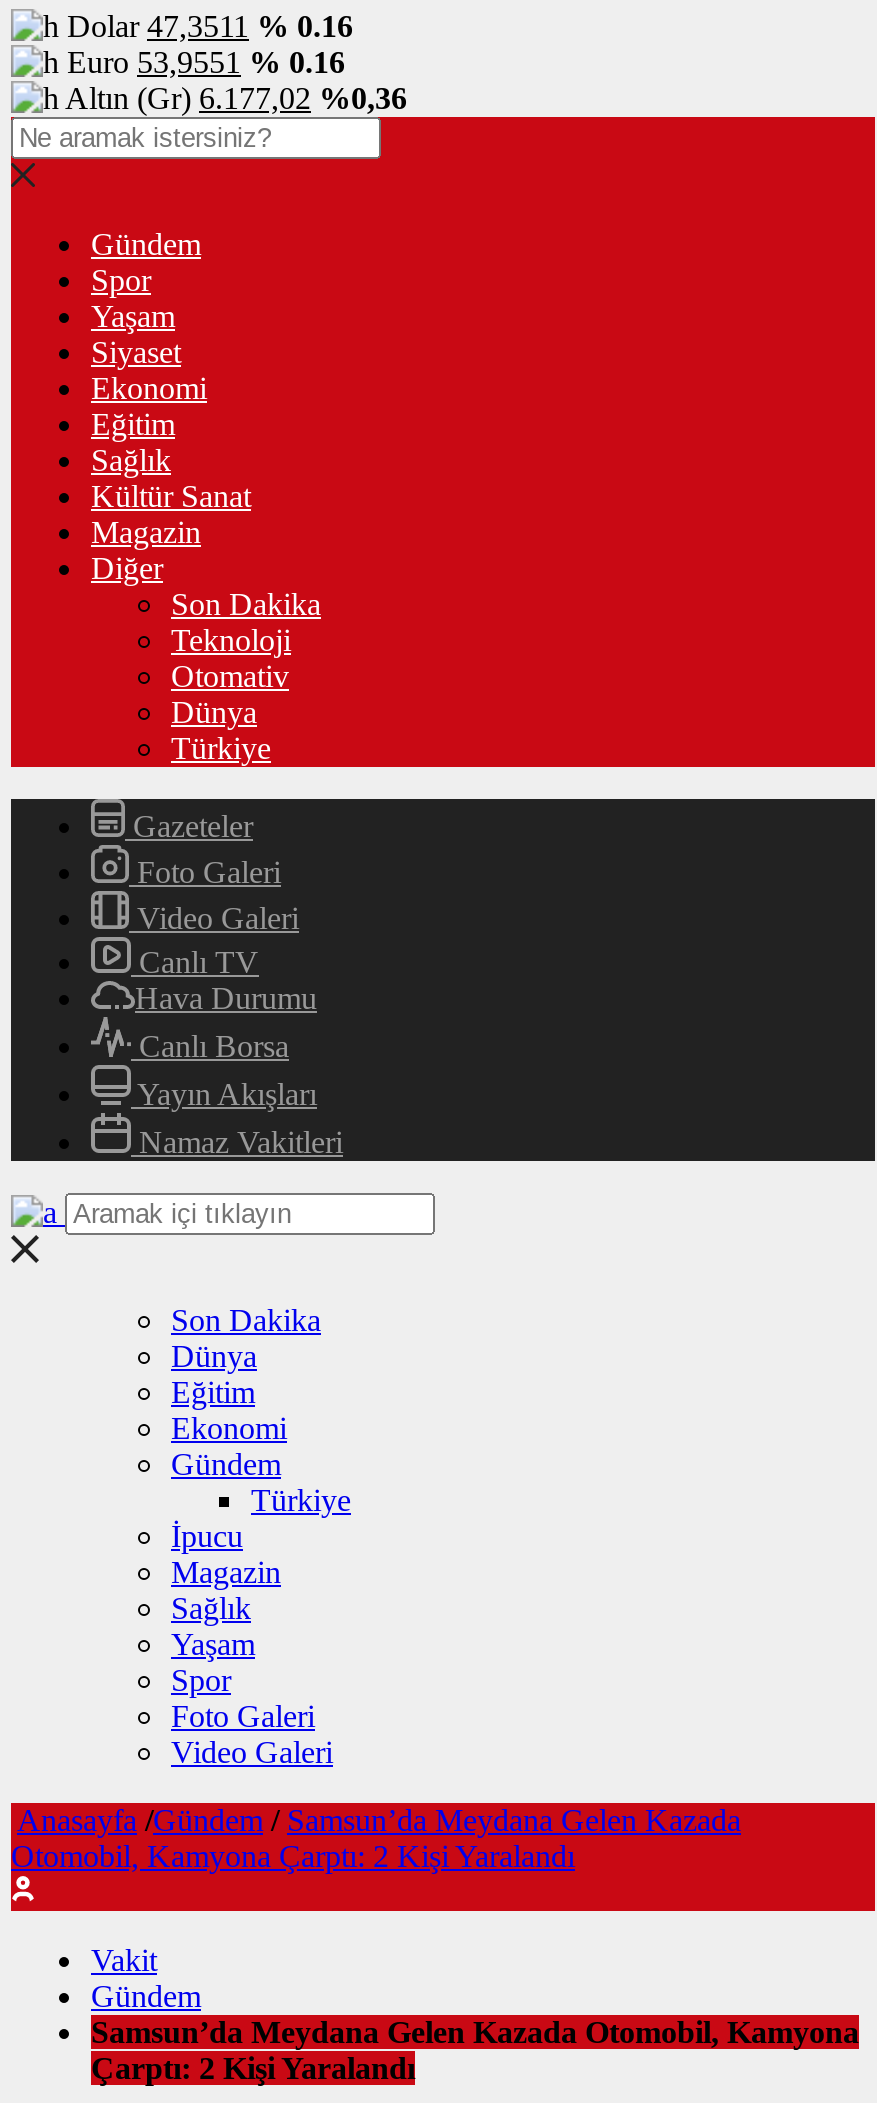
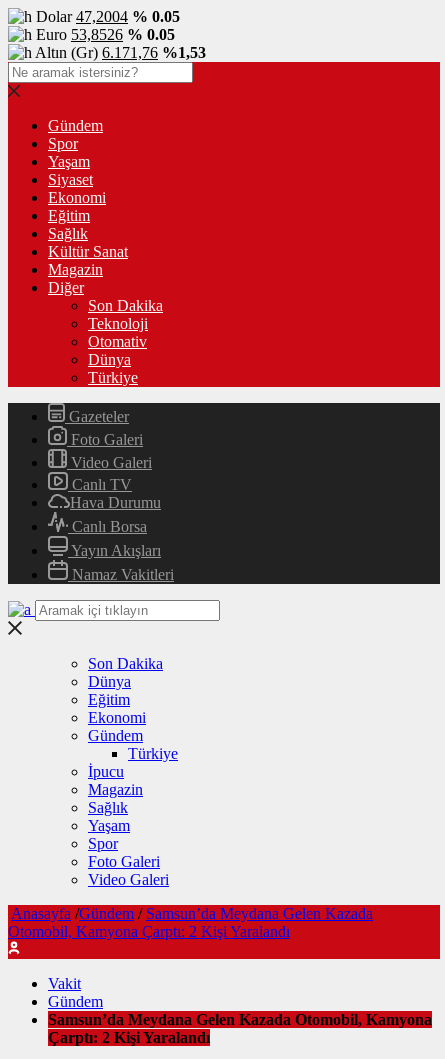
[67,9,353,43] Dolar 47,3511 % 0.16 -> [36,8,180,25] Dolar 47,2004 % 0.05
[67,45,345,79] Euro 53,9551 % 0.16 -> [36,26,175,43] Euro 53,8526 % 0.05
[65,81,407,115] Altın (Gr) 6.177,02 %0,36 -> [35,44,206,61] Altın (Gr) 6.171,76 %1,53

